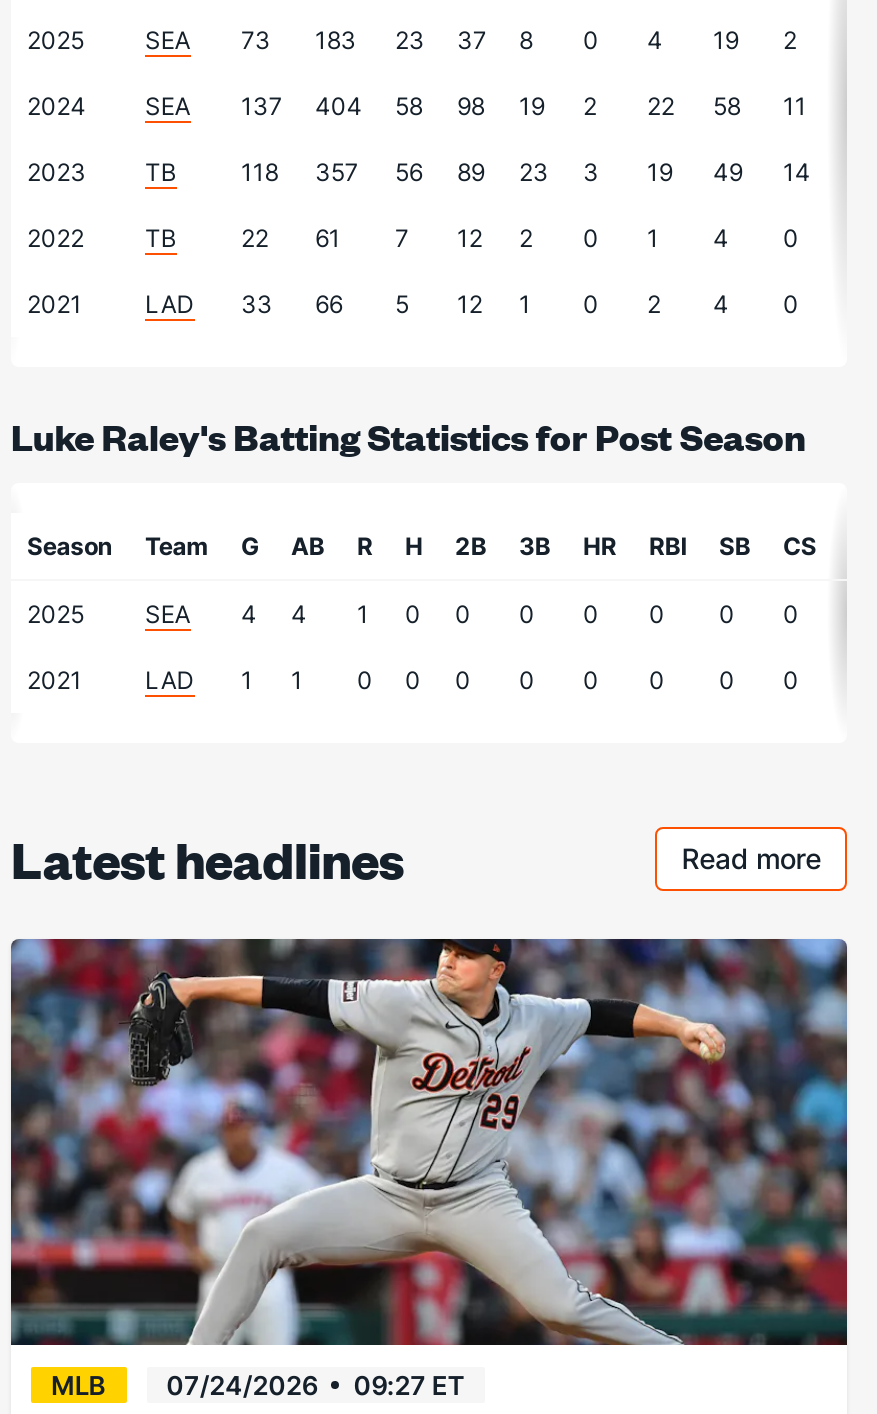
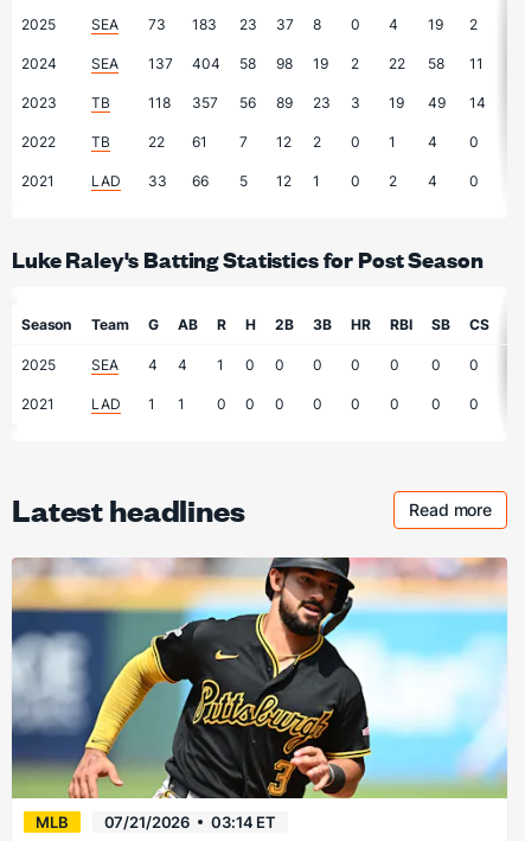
[9,937,849,1401] [image] | 07/24/2026 | 09:27 ET -> [11,556,507,832] [image] | 07/21/2026 | 03:14 ET

